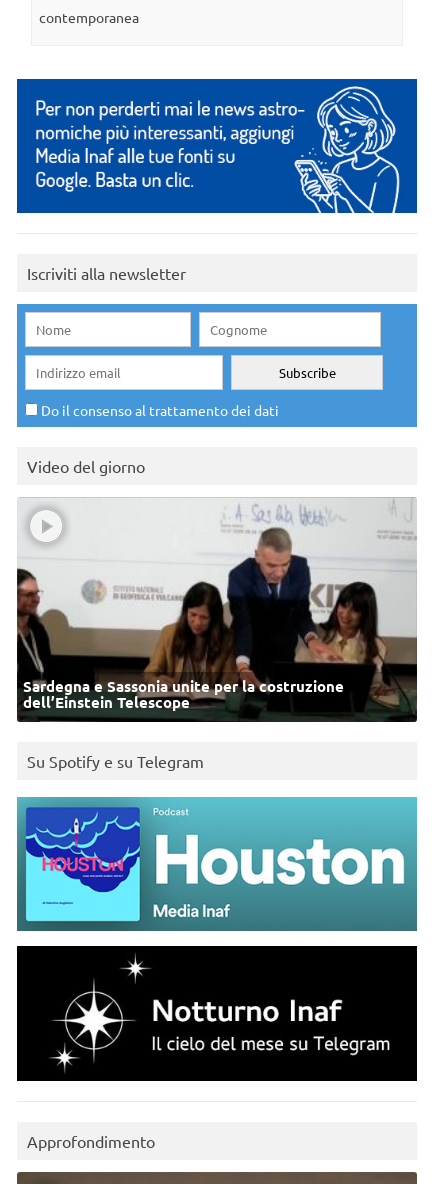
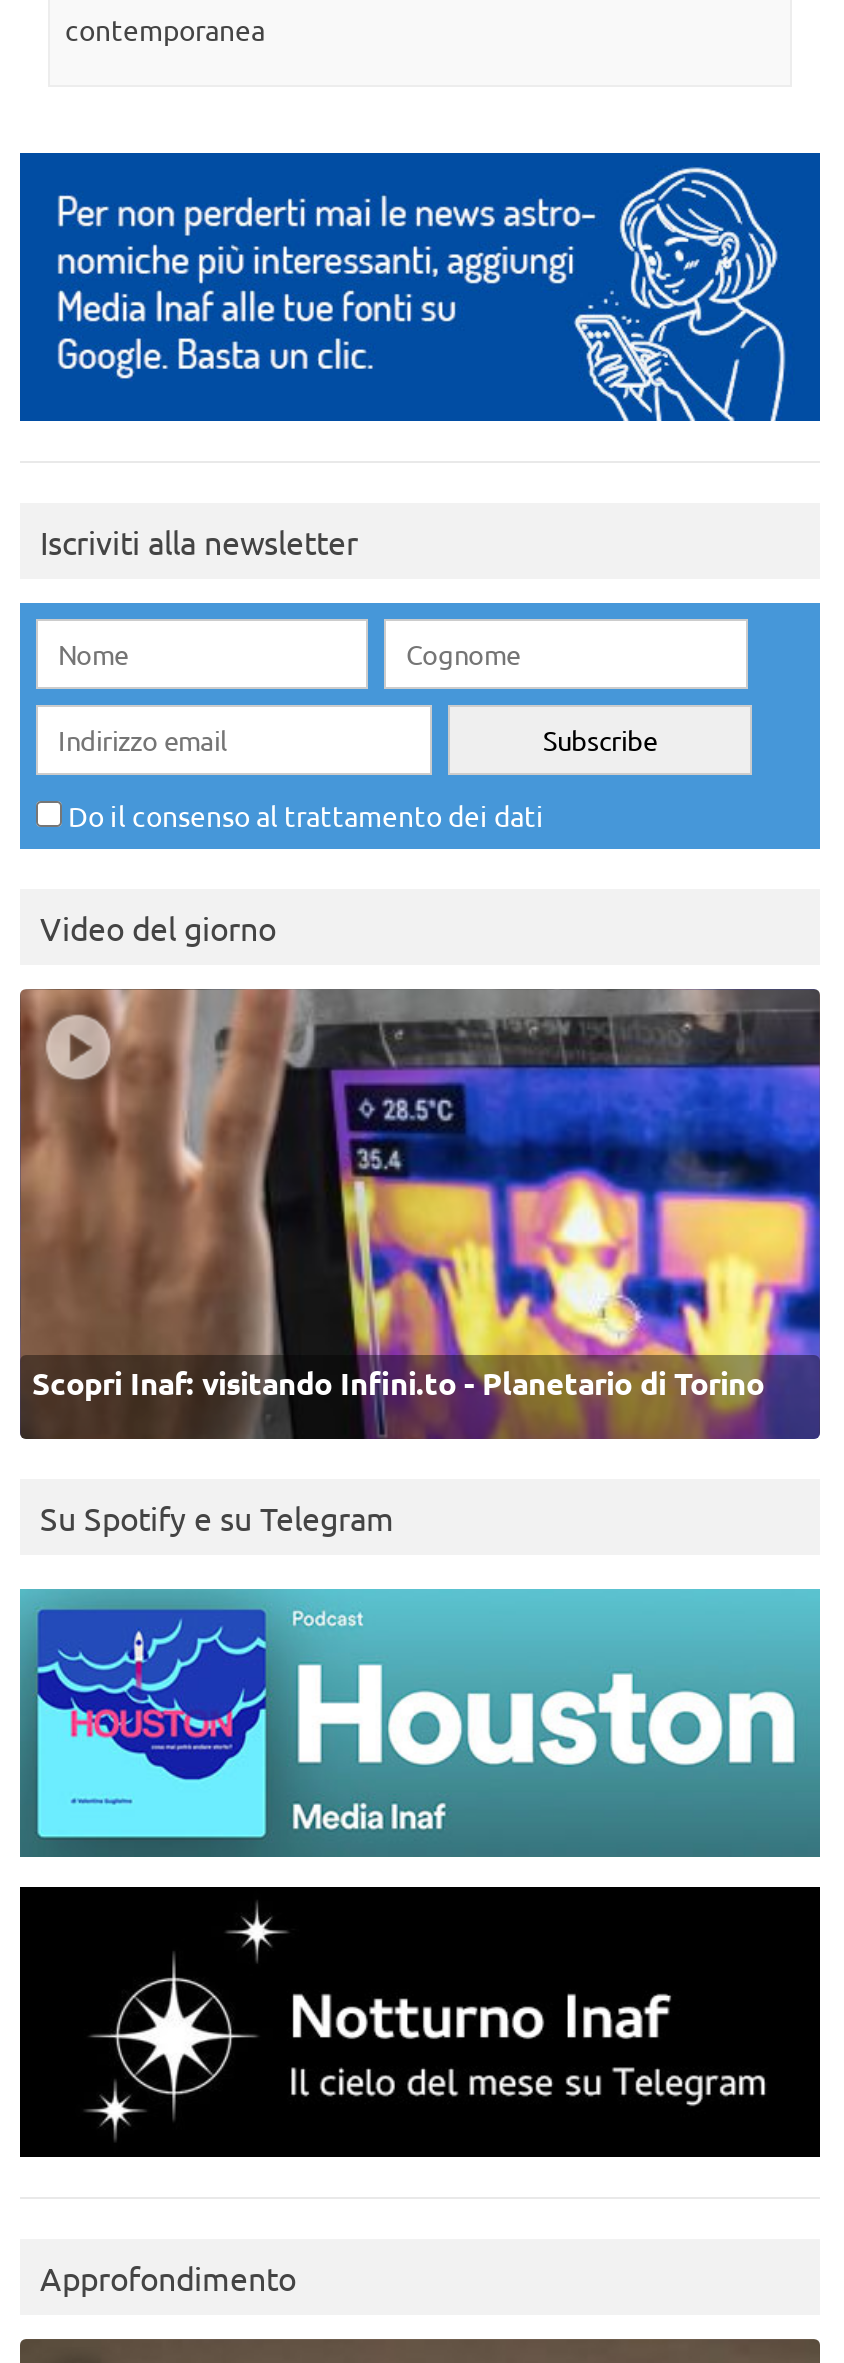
[16,498,418,723] [image] | Sardegna e Sassonia unite per la costruzione | dell’Einstein Telescope -> [18,989,822,1441] [image] | Scopri Inaf: visitando Infini.to - Planetario di Torino

